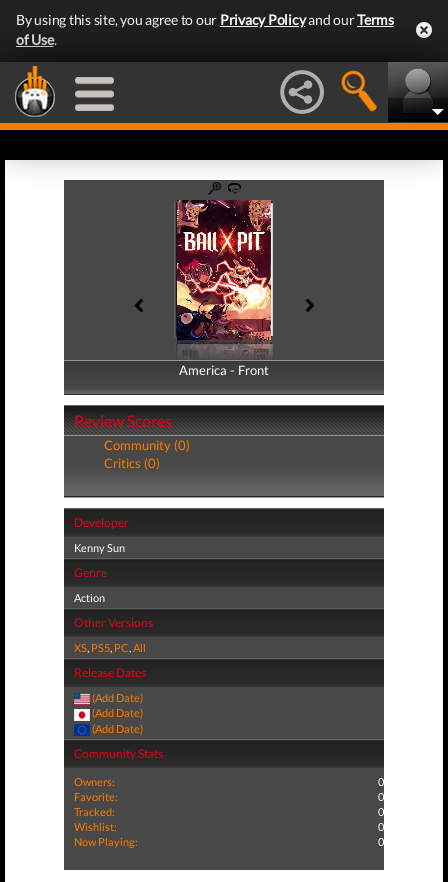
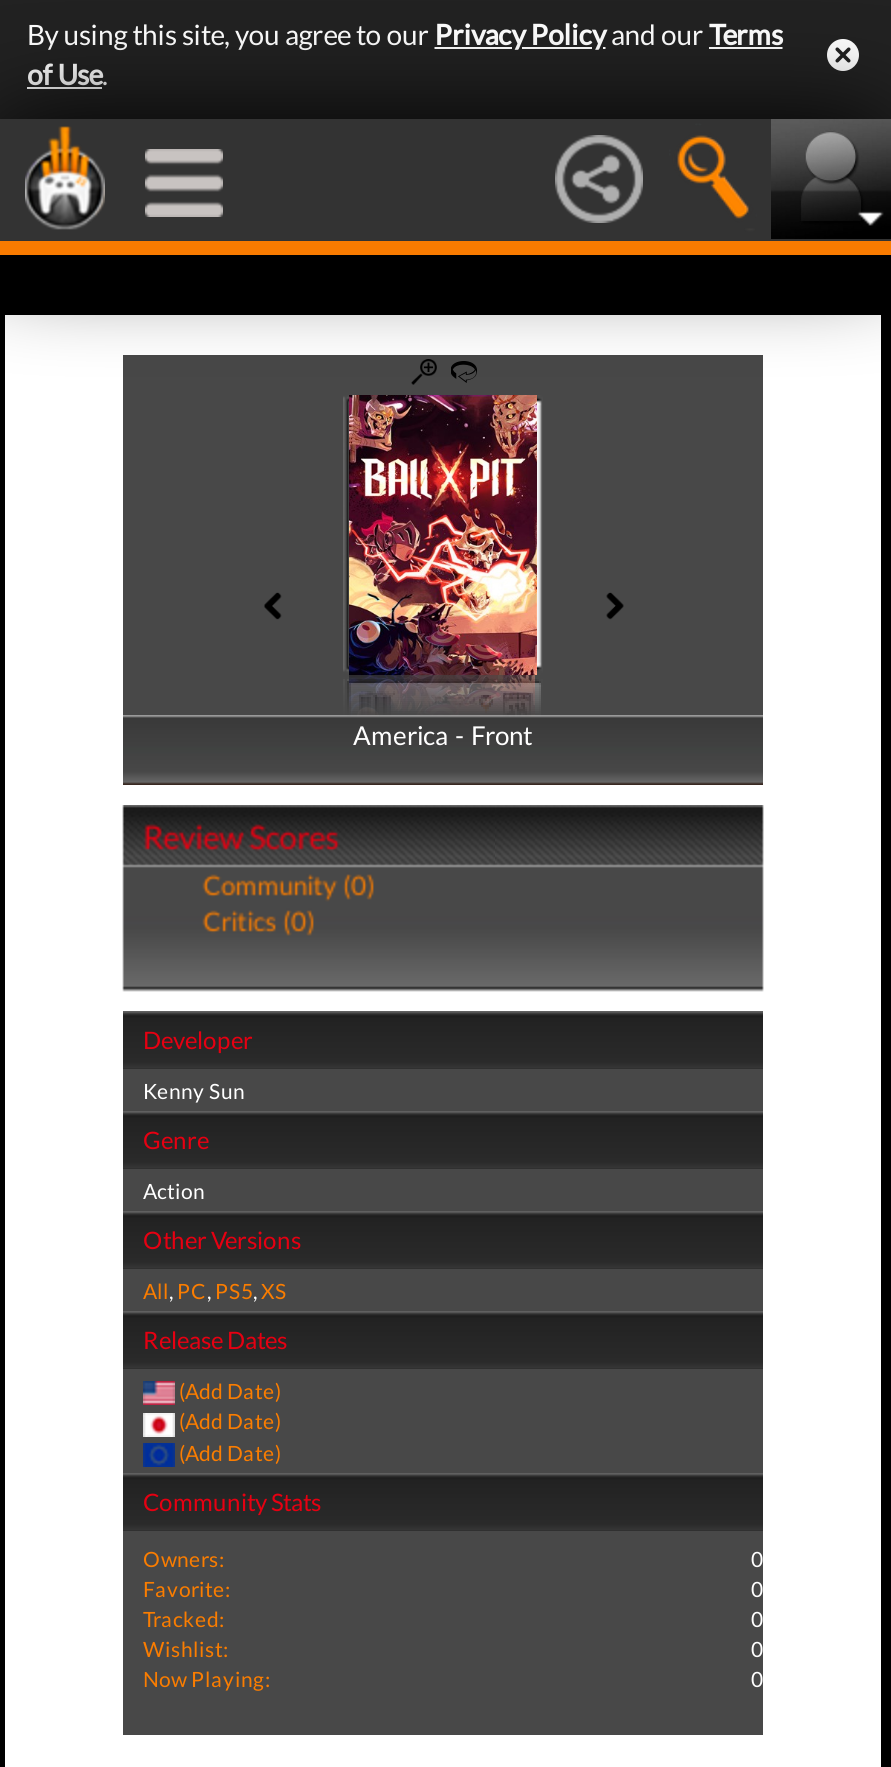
[74,641,146,654] XS, PS5, PC, All -> [143,1277,287,1303] All, PC, PS5, XS

